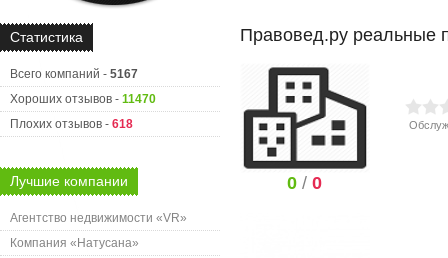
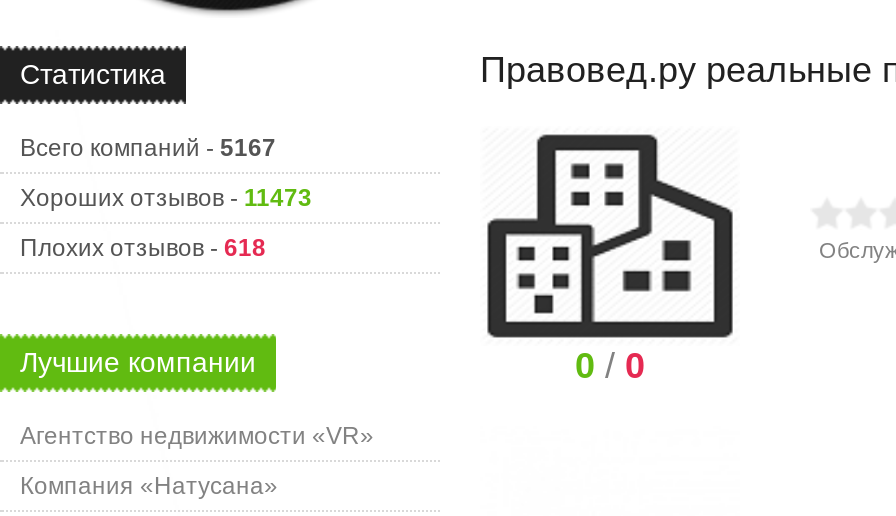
[10,92,156,106] Хороших отзывов - 11470 -> [20,184,312,212] Хороших отзывов - 11473

